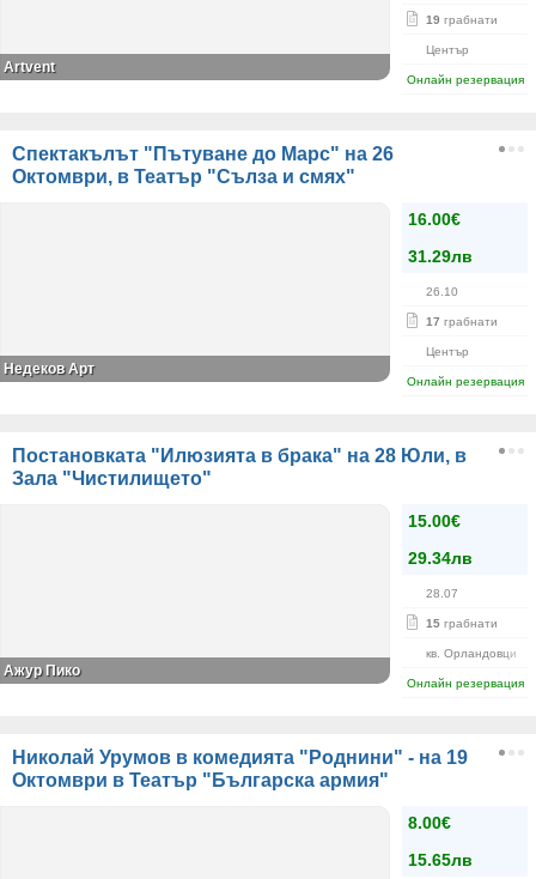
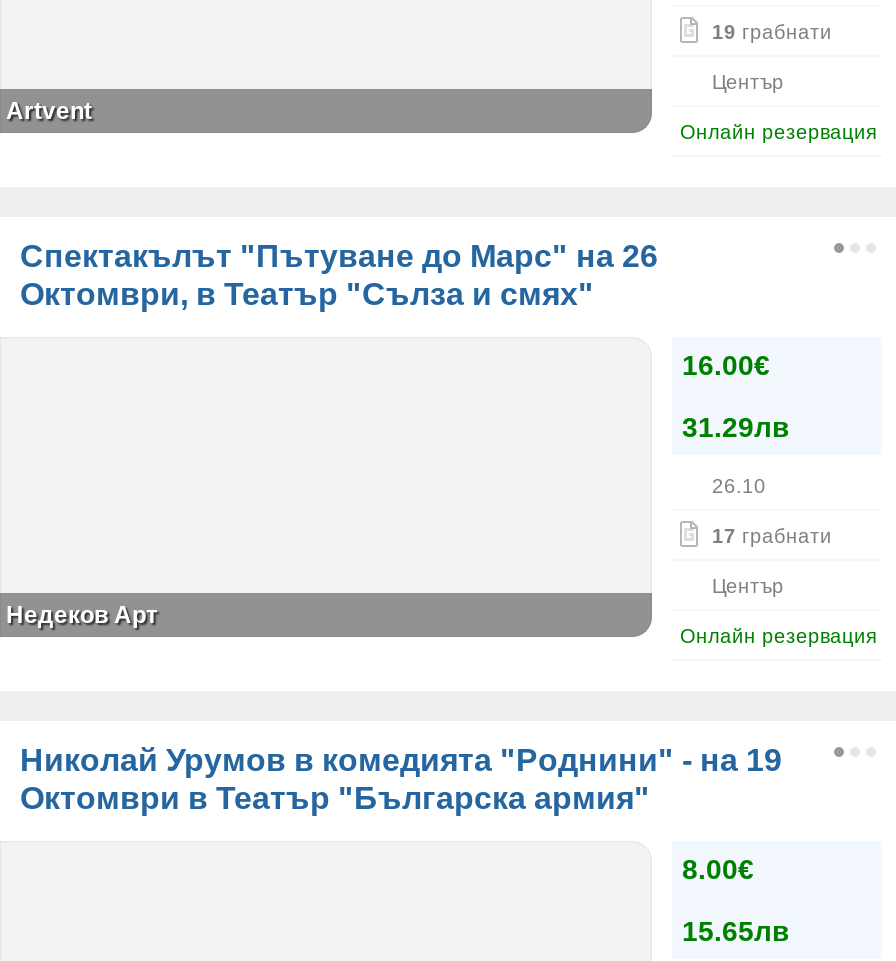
[12,446,524,690] Постановката "Илюзията в брака" на 28 Юли, в | Зала "Чистилището" | 15.00€ | 29.34лв | 28.07 | 15 грабнати | кв. Орландовци | Онлайн резервация -> none
[4,662,80,679] Ажур Пико -> none

